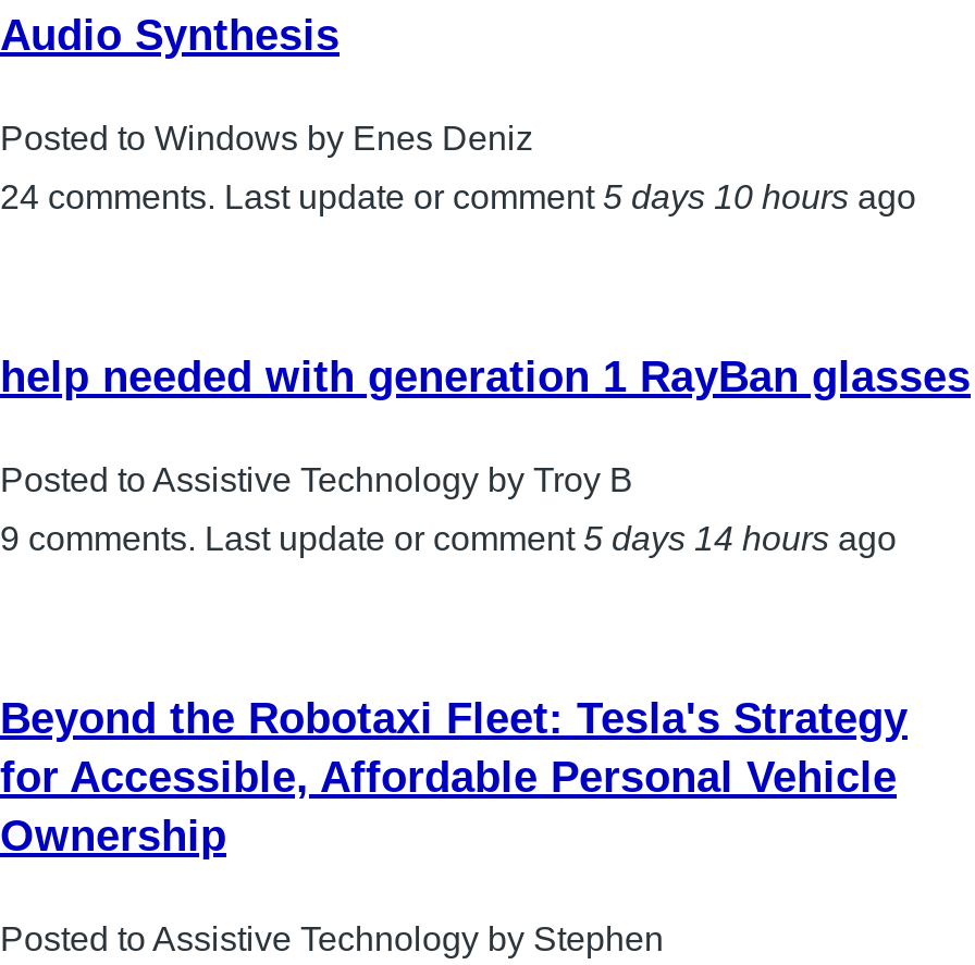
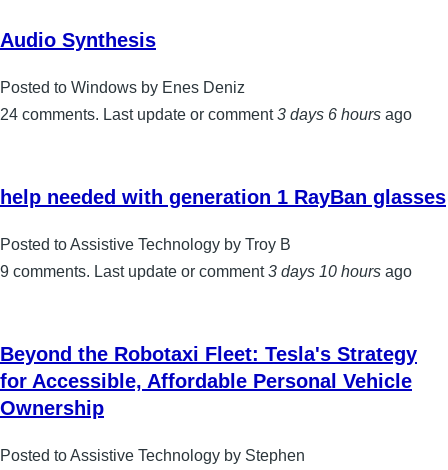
[0,177,916,214] 24 comments. Last update or comment 5 days 10 hours ago -> [0,105,412,122] 24 comments. Last update or comment 3 days 6 hours ago
[0,519,897,556] 9 comments. Last update or comment 5 days 14 hours ago -> [0,262,412,279] 9 comments. Last update or comment 3 days 10 hours ago

